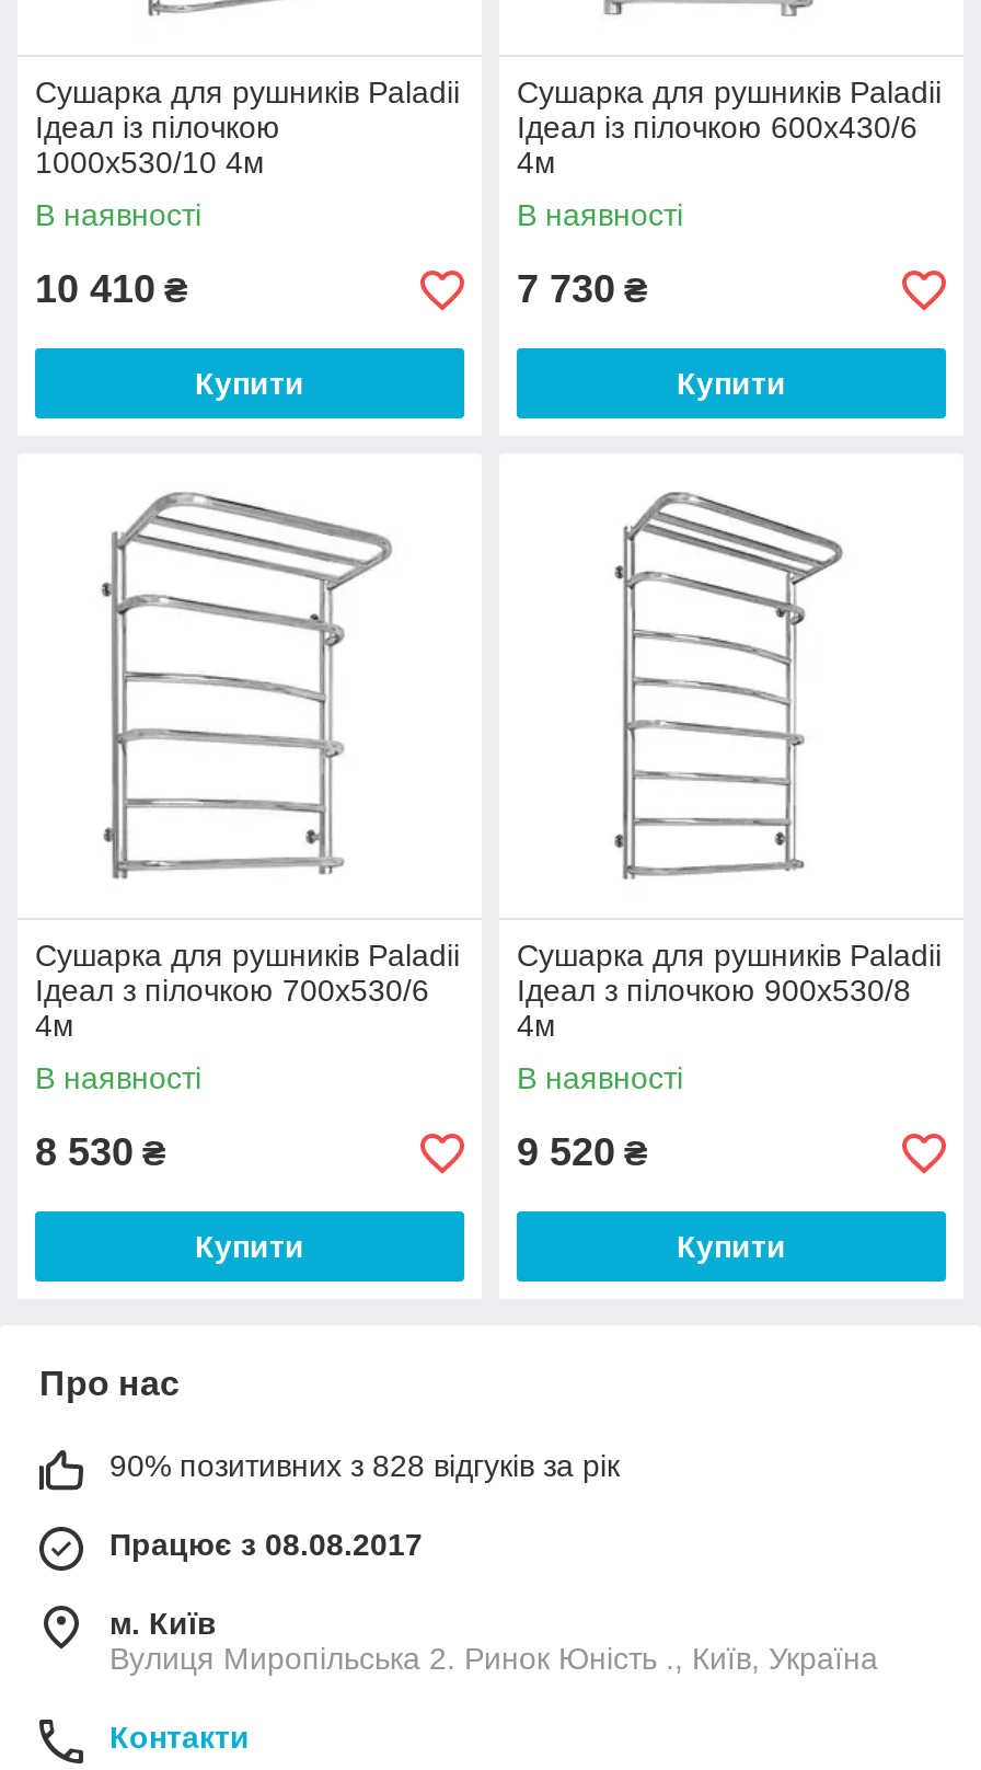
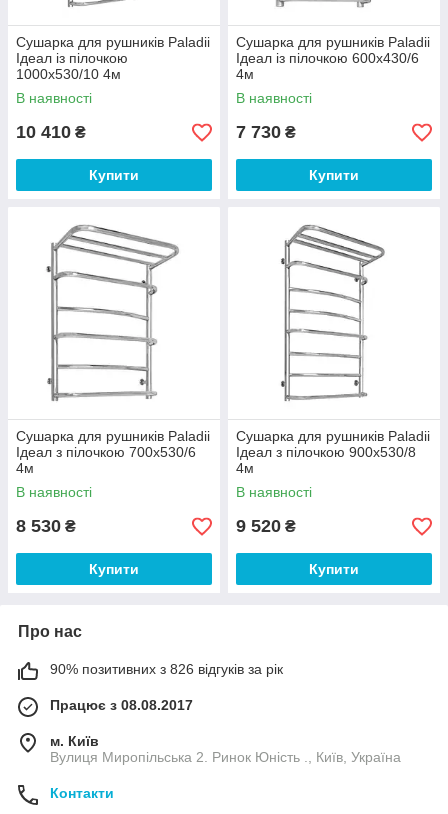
[109,1448,620,1483] 90% позитивних з 828 відгуків за рік -> [50,661,283,677] 90% позитивних з 826 відгуків за рік

